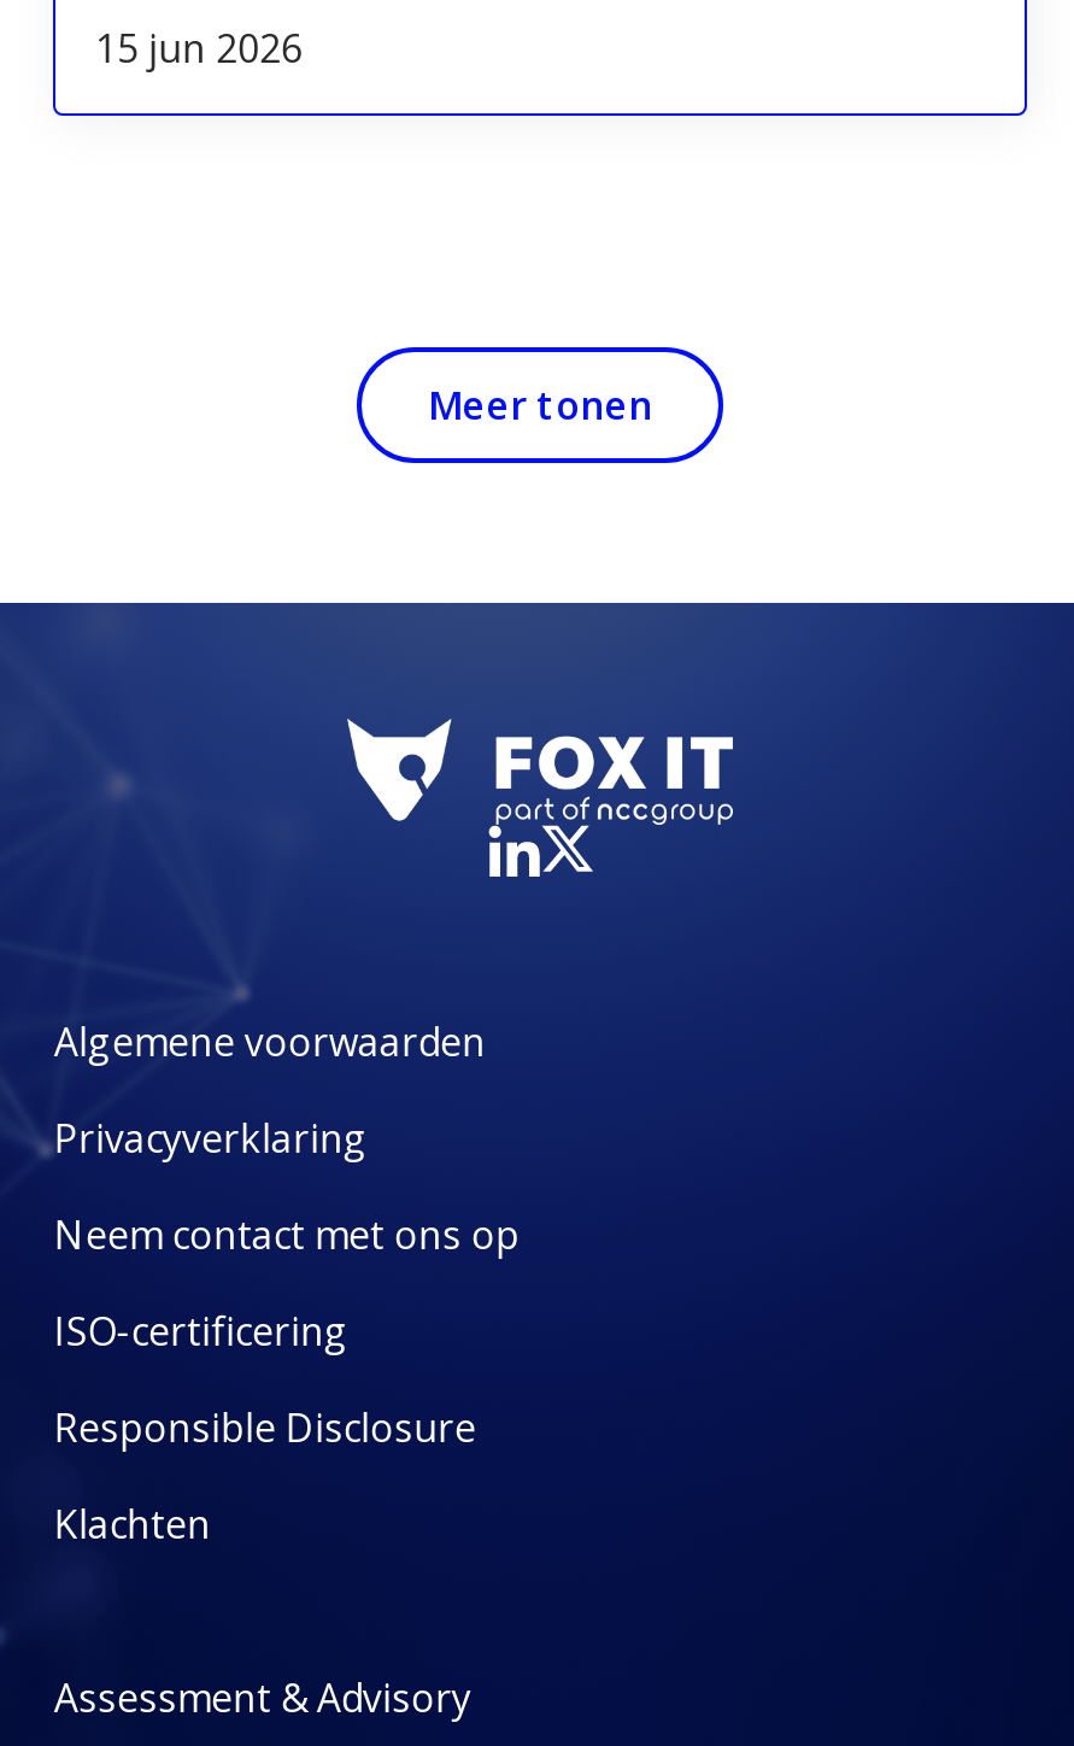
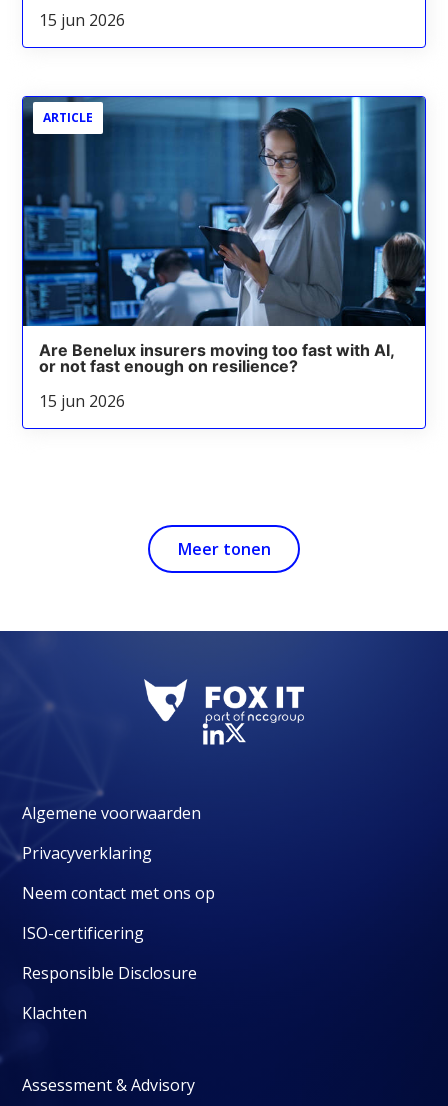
none -> [22,95,426,327] [image] | ARTICLE
none -> [39,340,394,412] Are Benelux insurers moving too fast with AI, | or not fast enough on resilience? | 15 jun 2026

